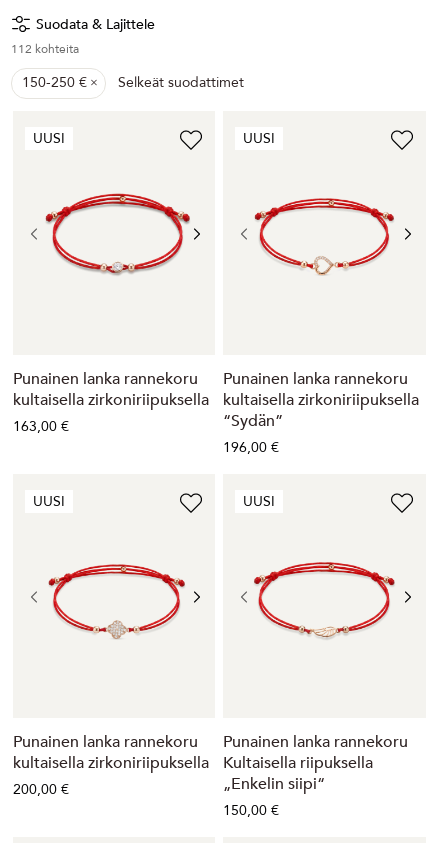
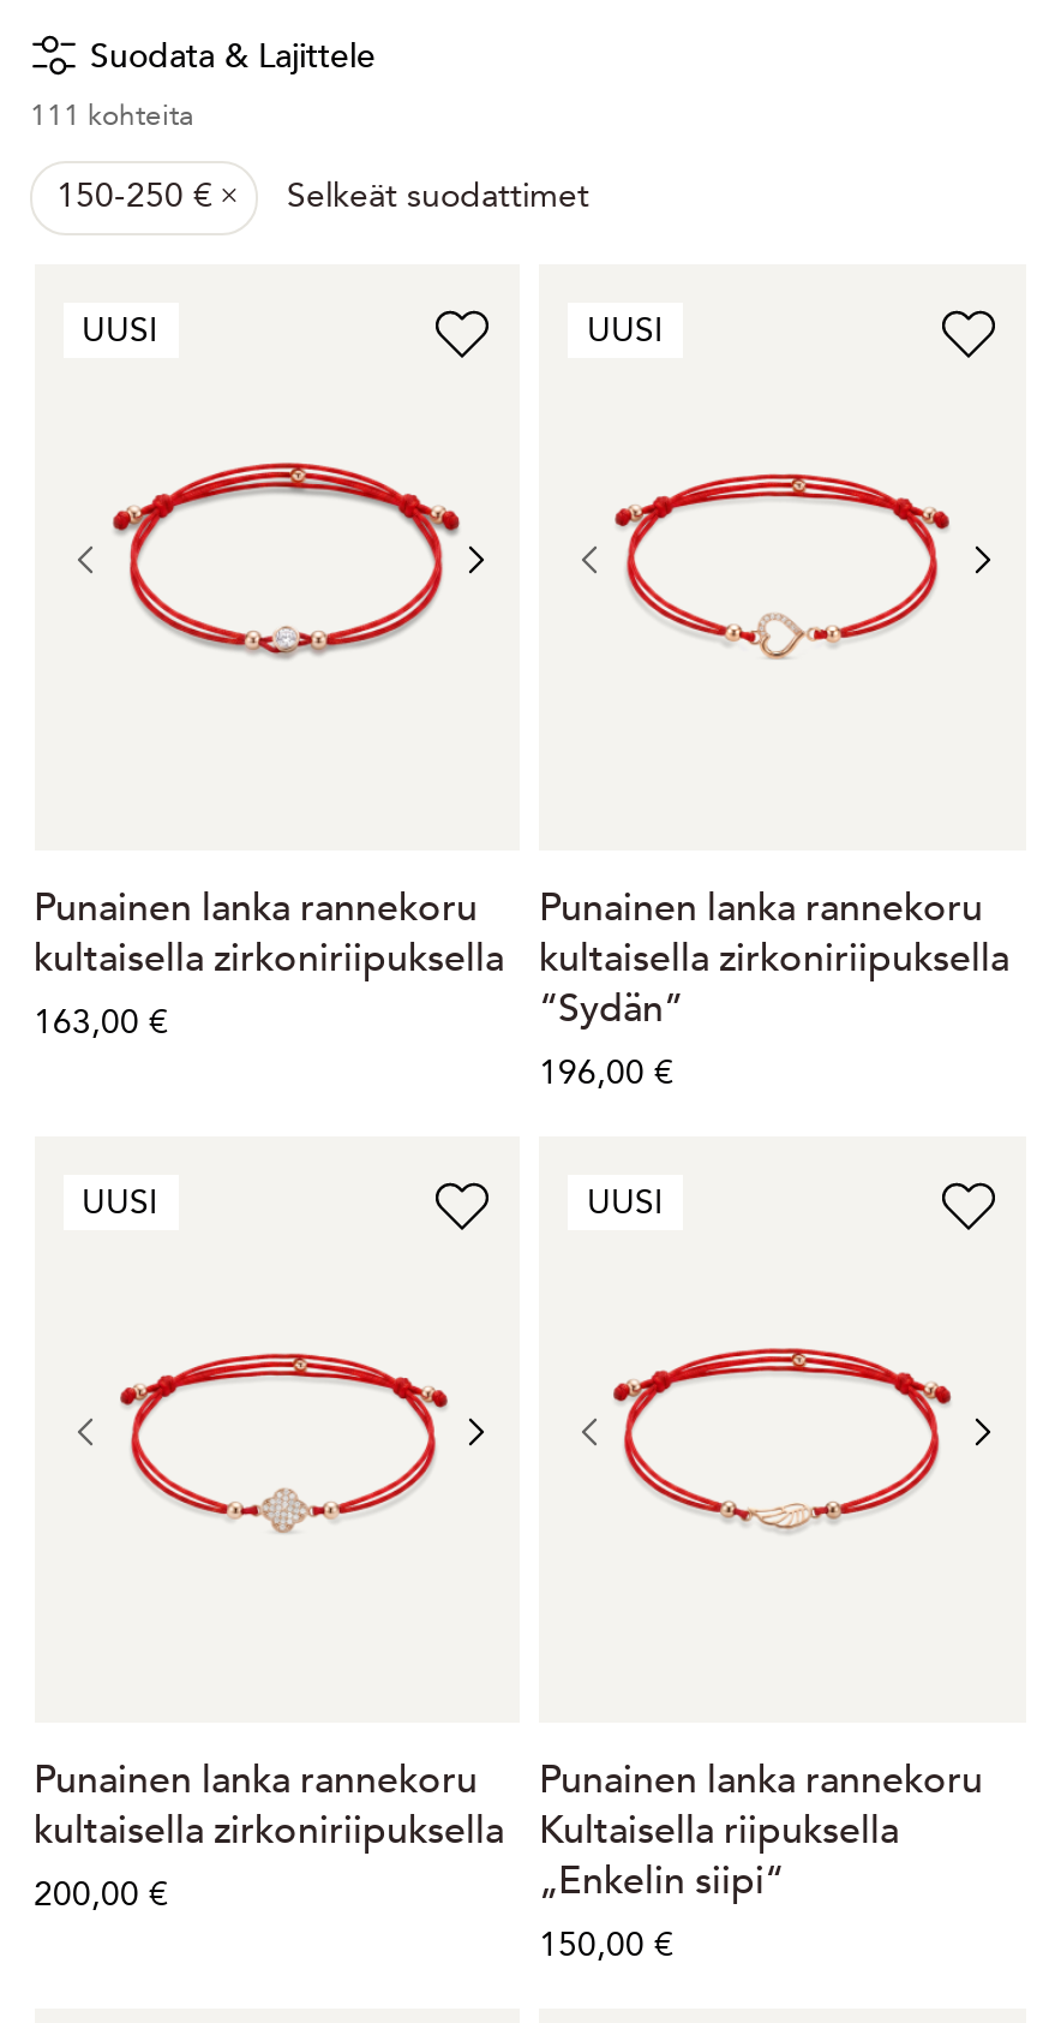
[11,40,79,56] 112 kohteita -> [30,95,193,133] 111 kohteita

